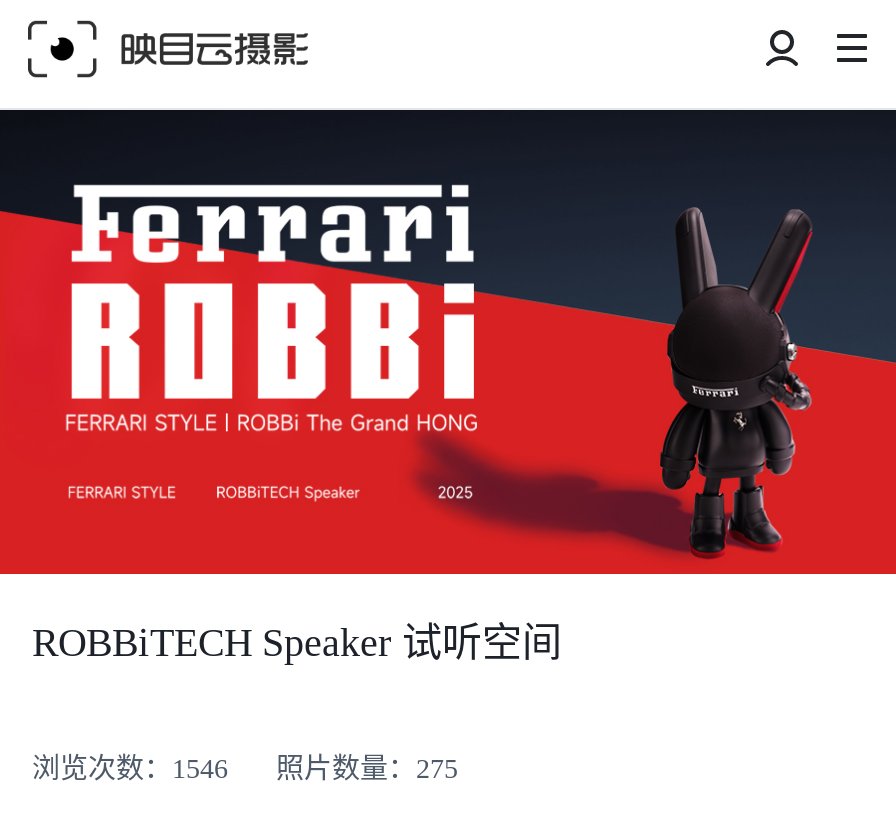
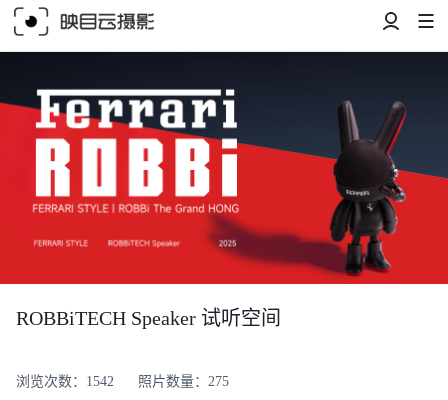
[32,754,458,784] 浏览次数：1546 照片数量：275 -> [16,374,229,389] 浏览次数：1542 照片数量：275

